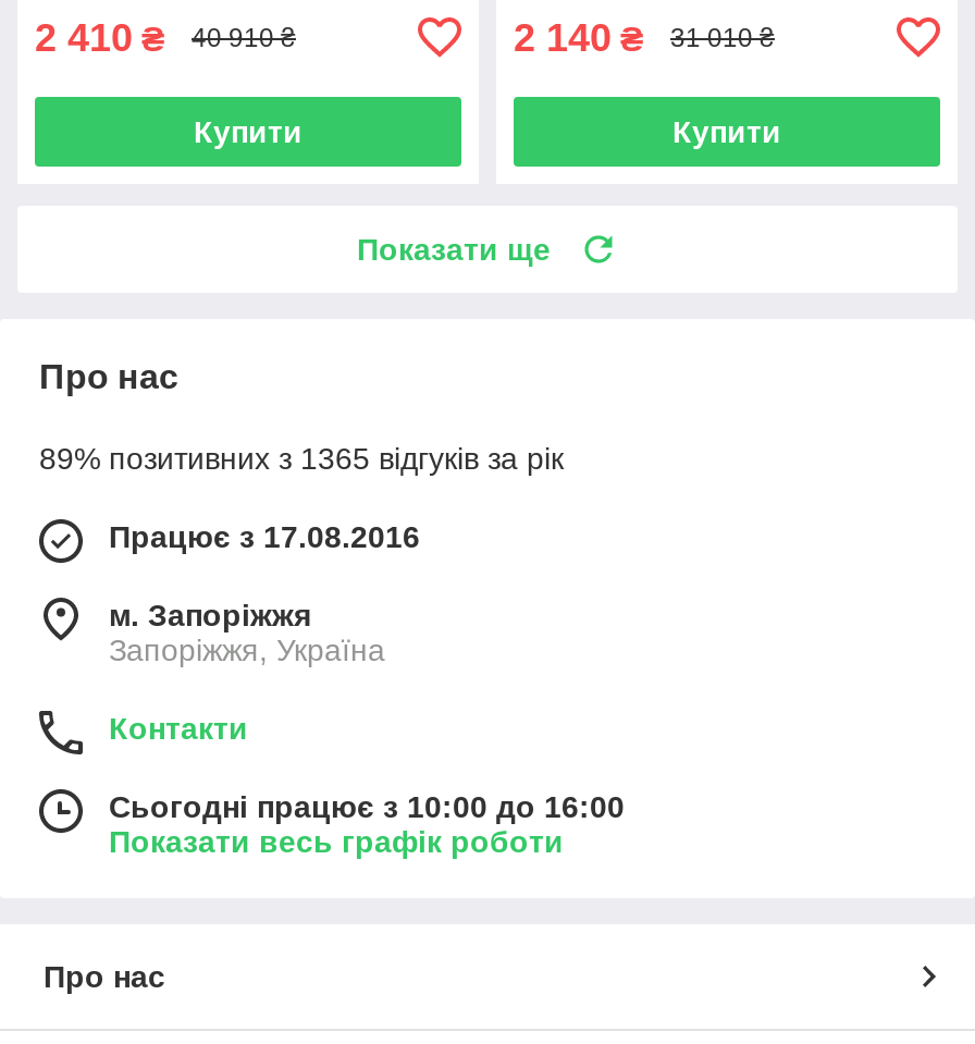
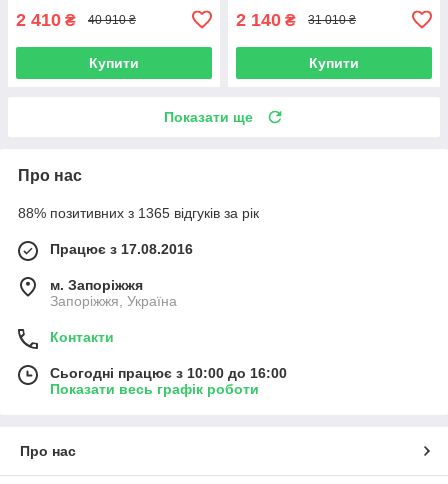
[39,440,564,475] 89% позитивних з 1365 відгуків за рік -> [18,205,259,221] 88% позитивних з 1365 відгуків за рік

